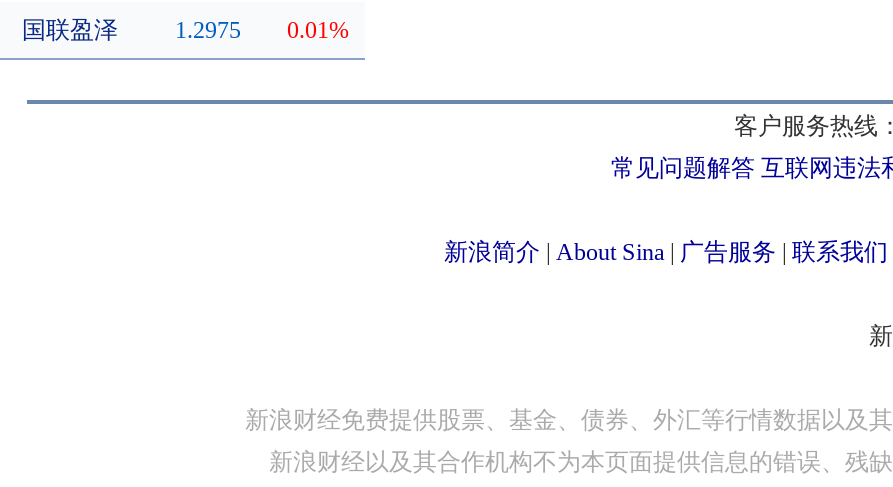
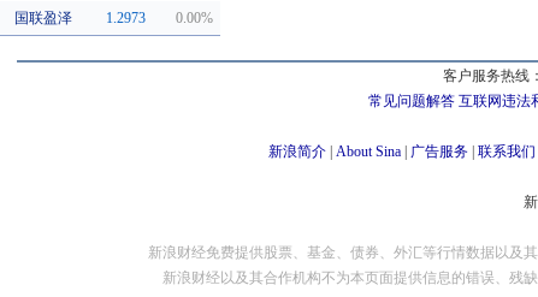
[175,16,241,44] 1.2975 -> [106,10,146,26] 1.2973
[287,16,349,44] 0.01% -> [176,10,213,26] 0.00%

